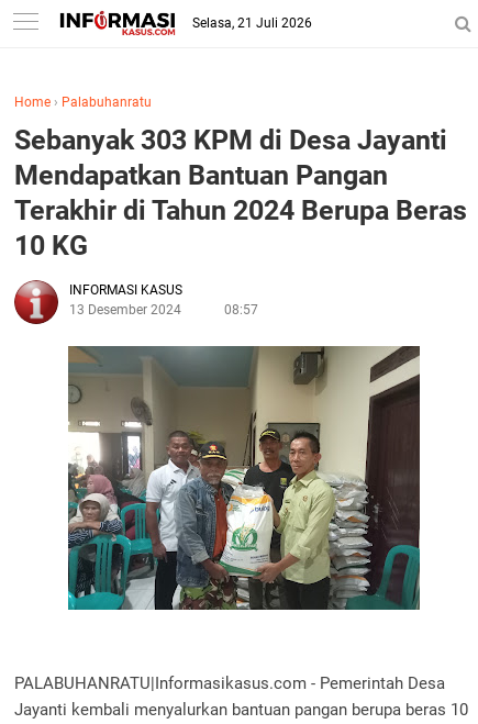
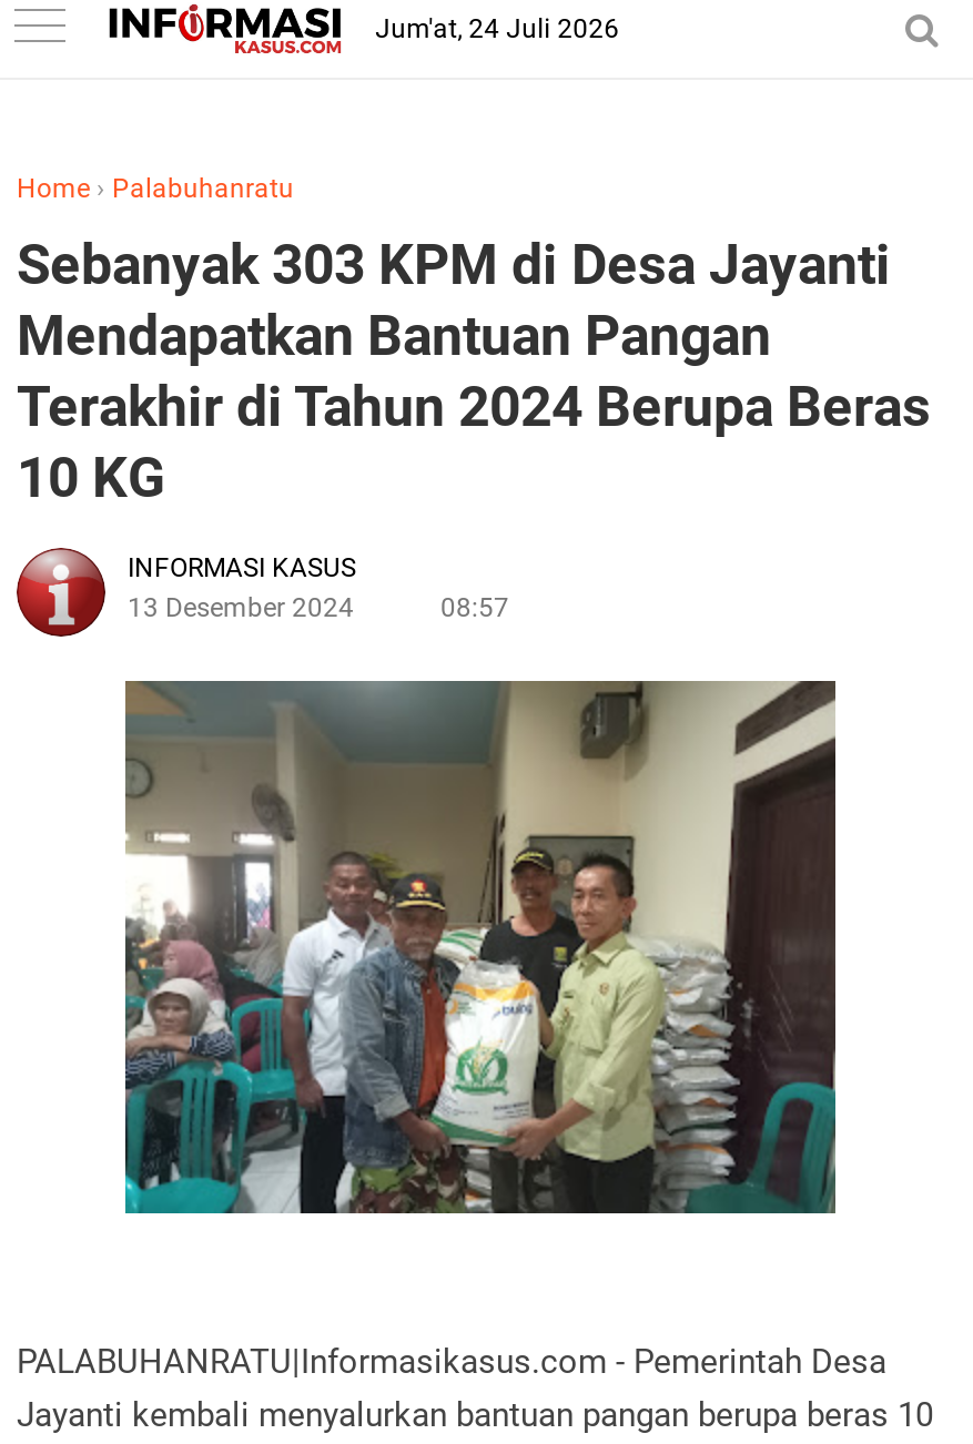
[192,15,312,31] Selasa, 21 Juli 2026 -> [375,13,619,44] Jum'at, 24 Juli 2026

